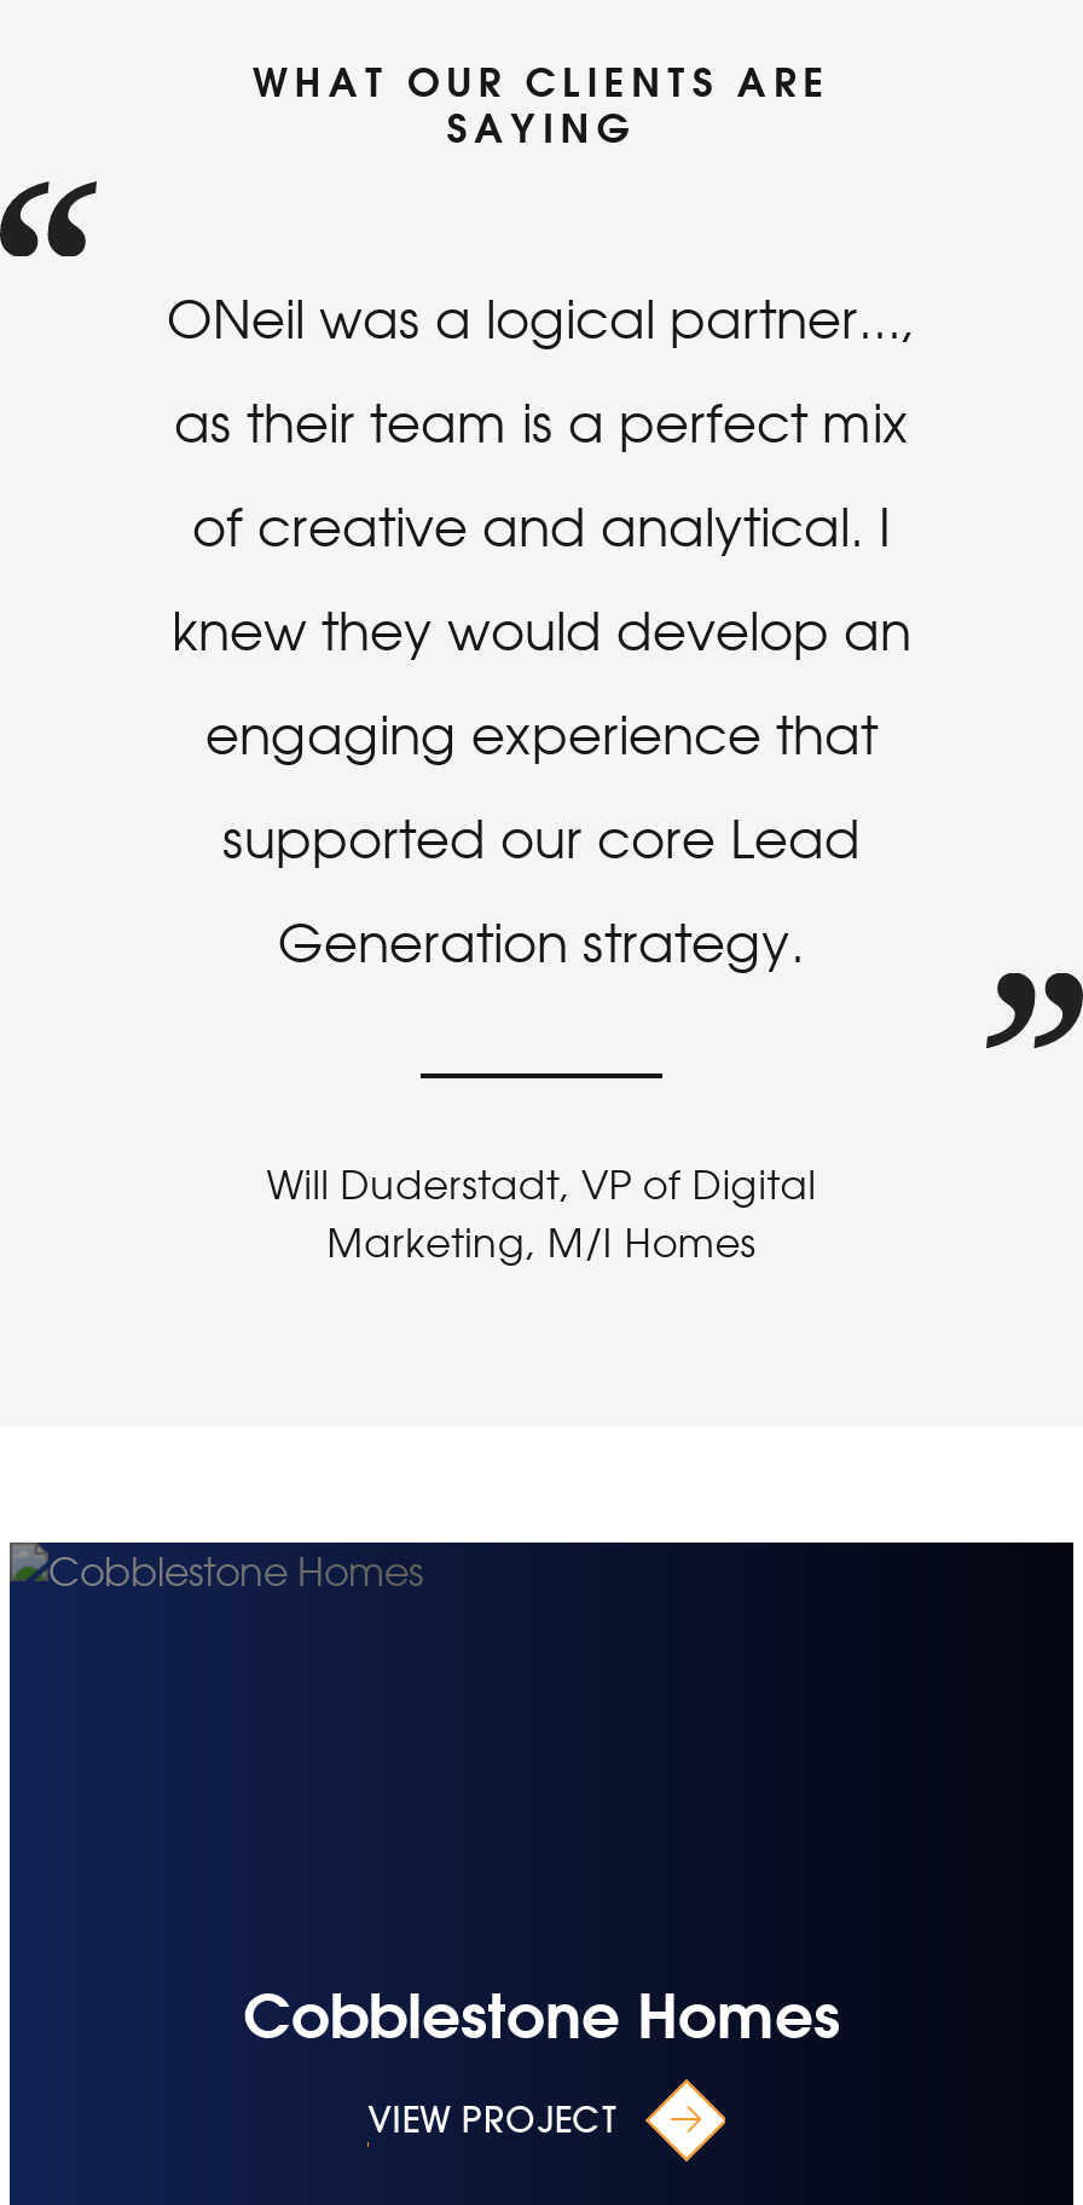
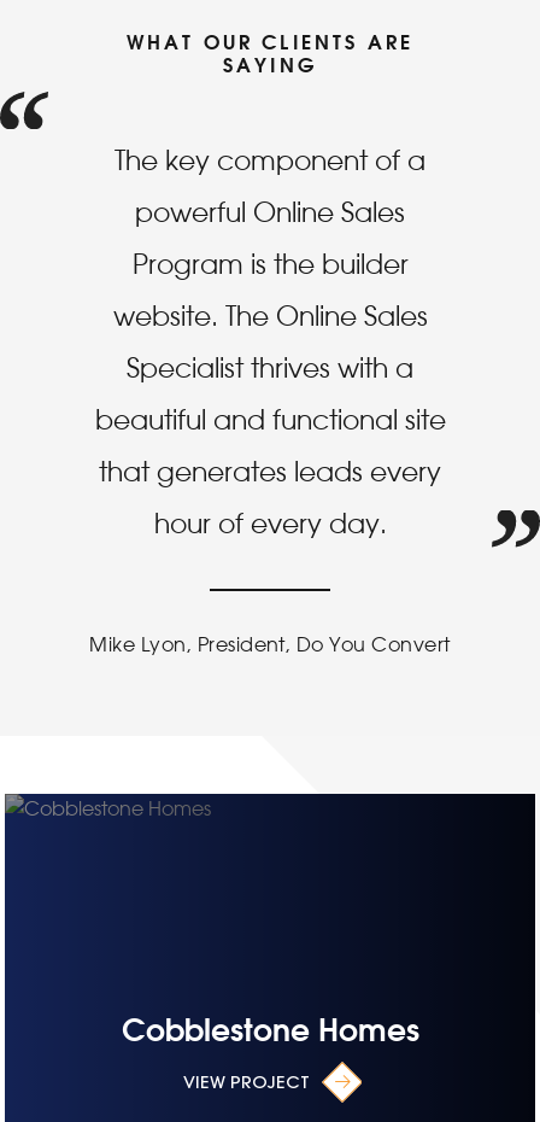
[167,288,916,974] ONeil was a logical partner..., | as their team is a perfect mix | of creative and analytical. I | knew they would develop an | engaging experience that | supported our core Lead | Generation strategy. -> [95,145,445,539] The key component of a | powerful Online Sales | Program is the builder | website. The Online Sales | Specialist thrives with a | beautiful and functional site | that generates leads every | hour of every day.
[267,1161,816,1267] Will Duderstadt, VP of Digital | Marketing, M/I Homes -> [90,632,450,656] Mike Lyon, President, Do You Convert

